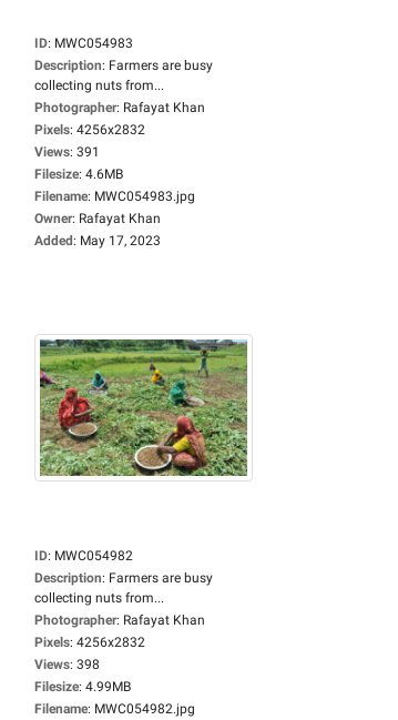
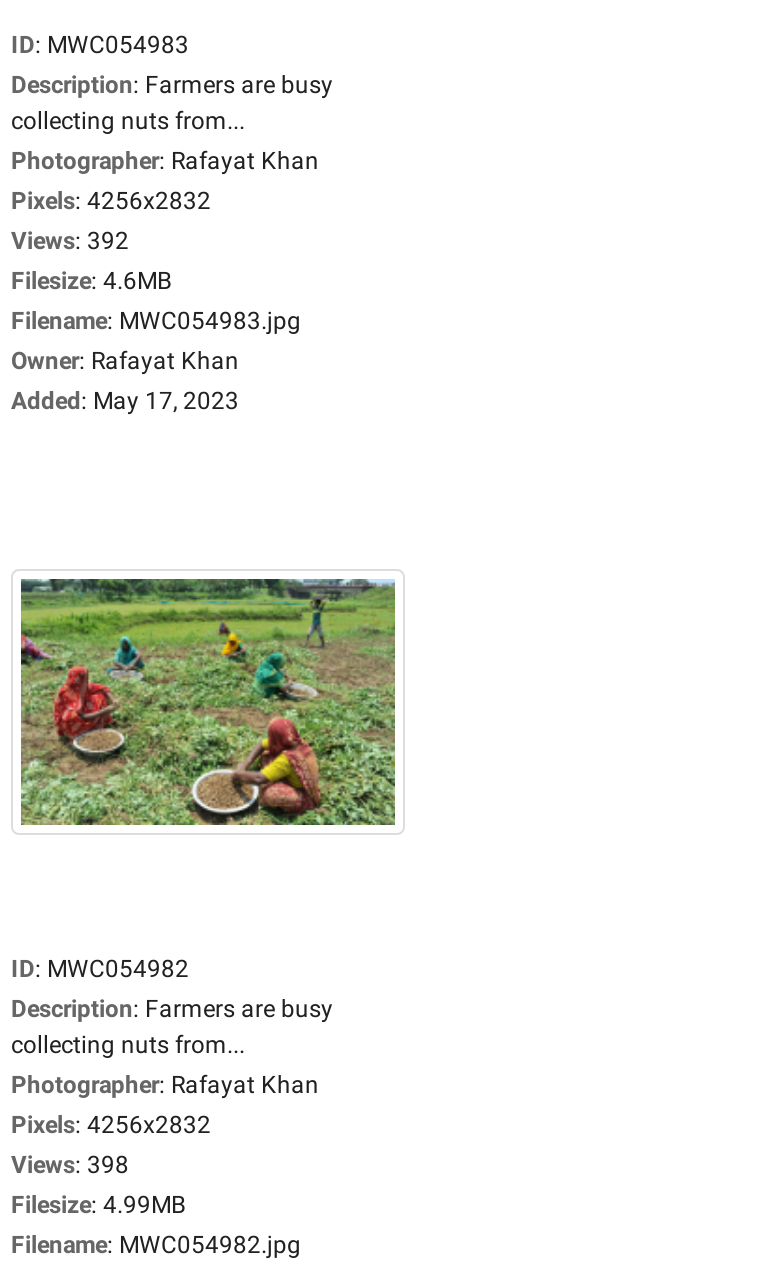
[34,144,100,159] Views: 391 -> [11,226,129,254] Views: 392

